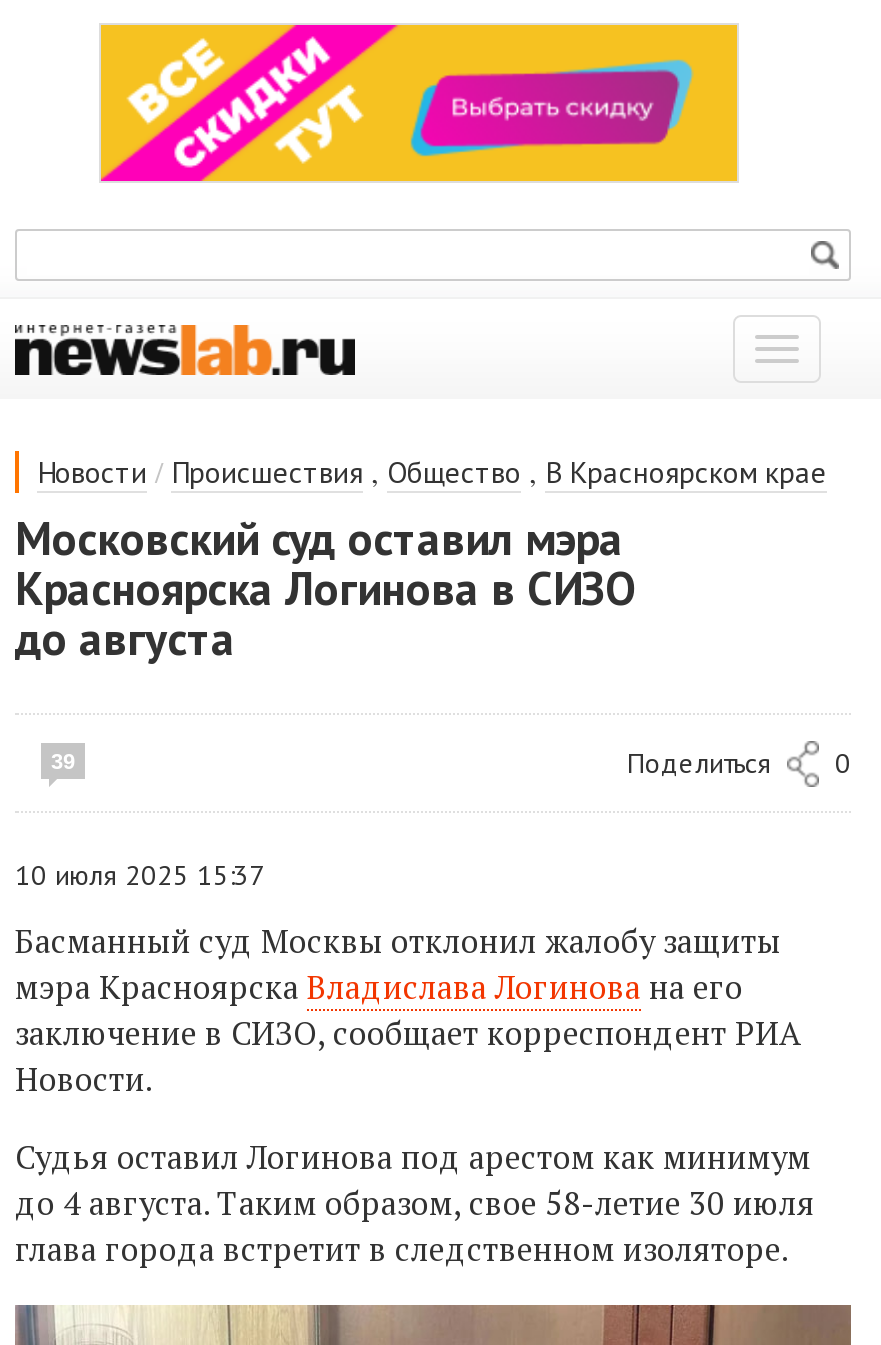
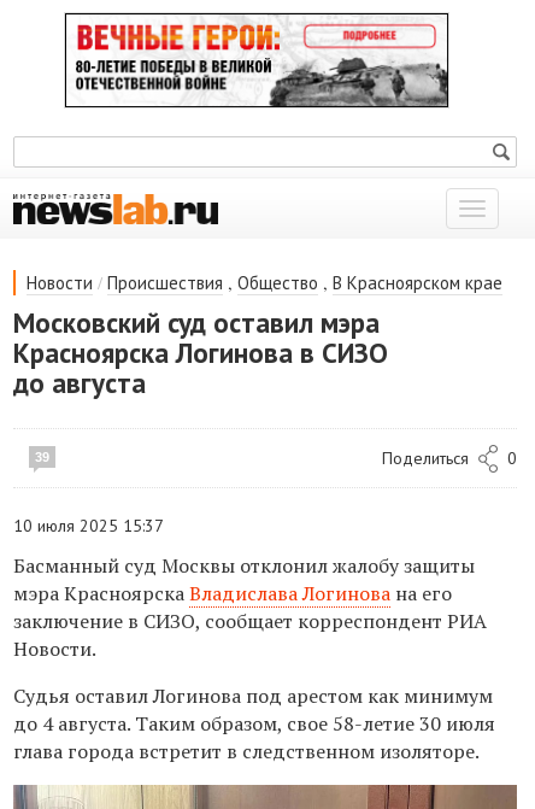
[99,23,739,183] [image] -> [64,12,449,109] [image]

